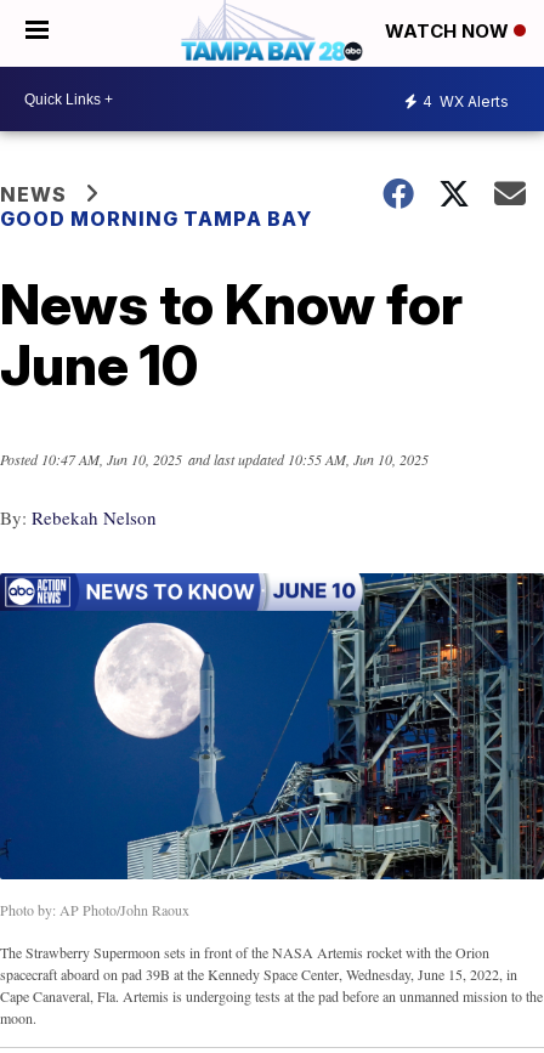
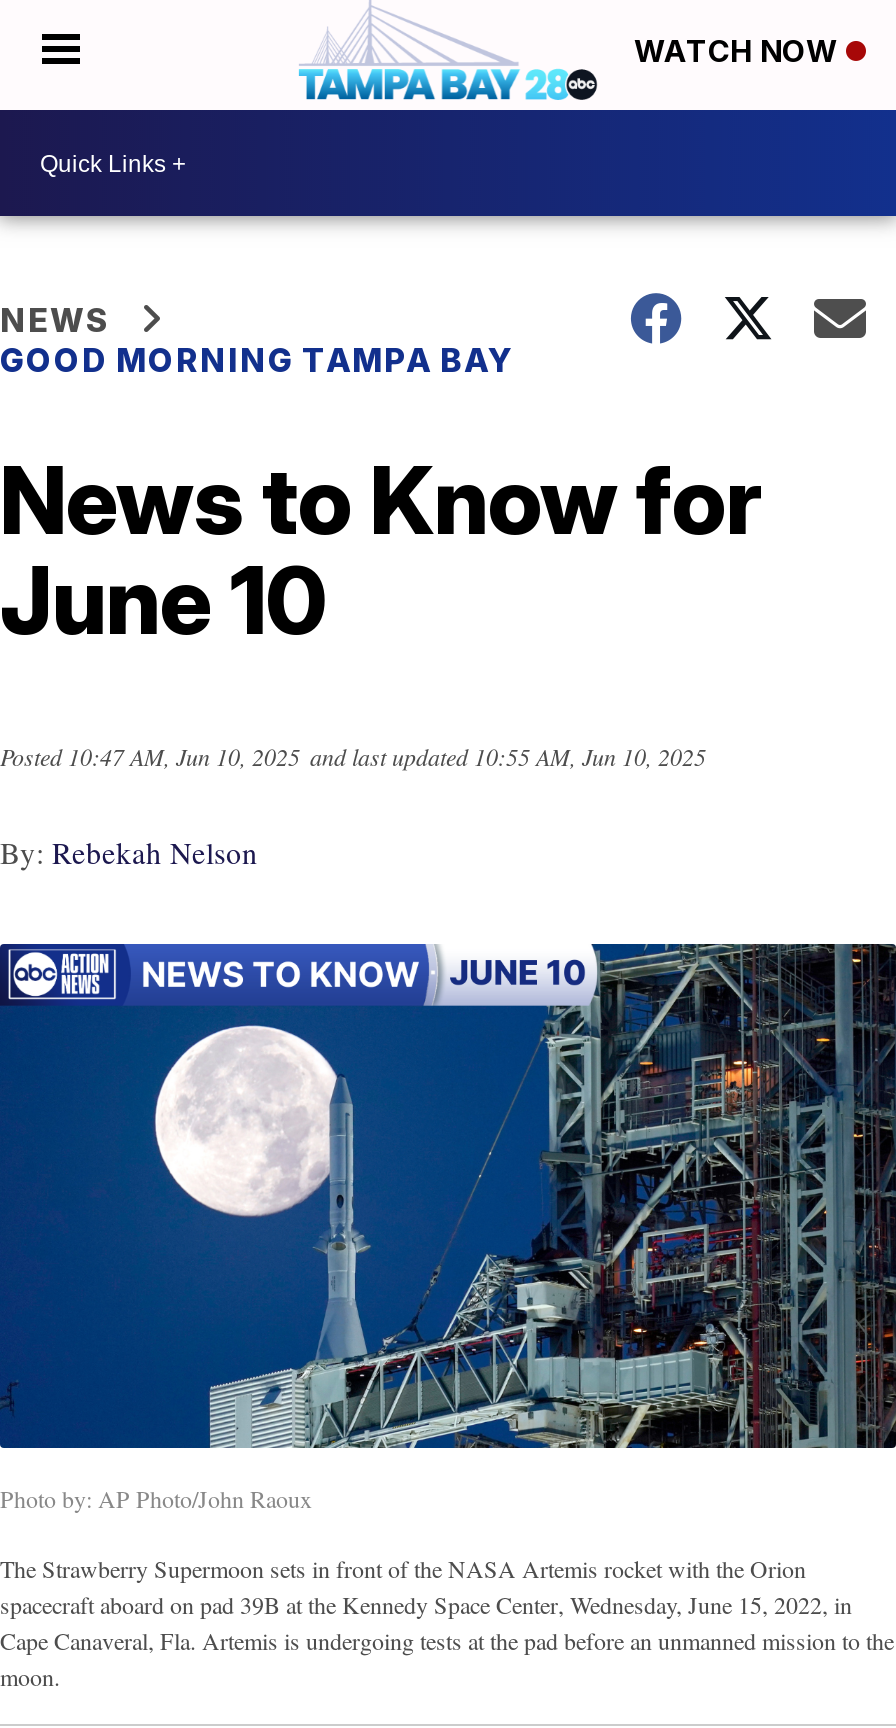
[423,92,509,110] 4 WX Alerts -> none

